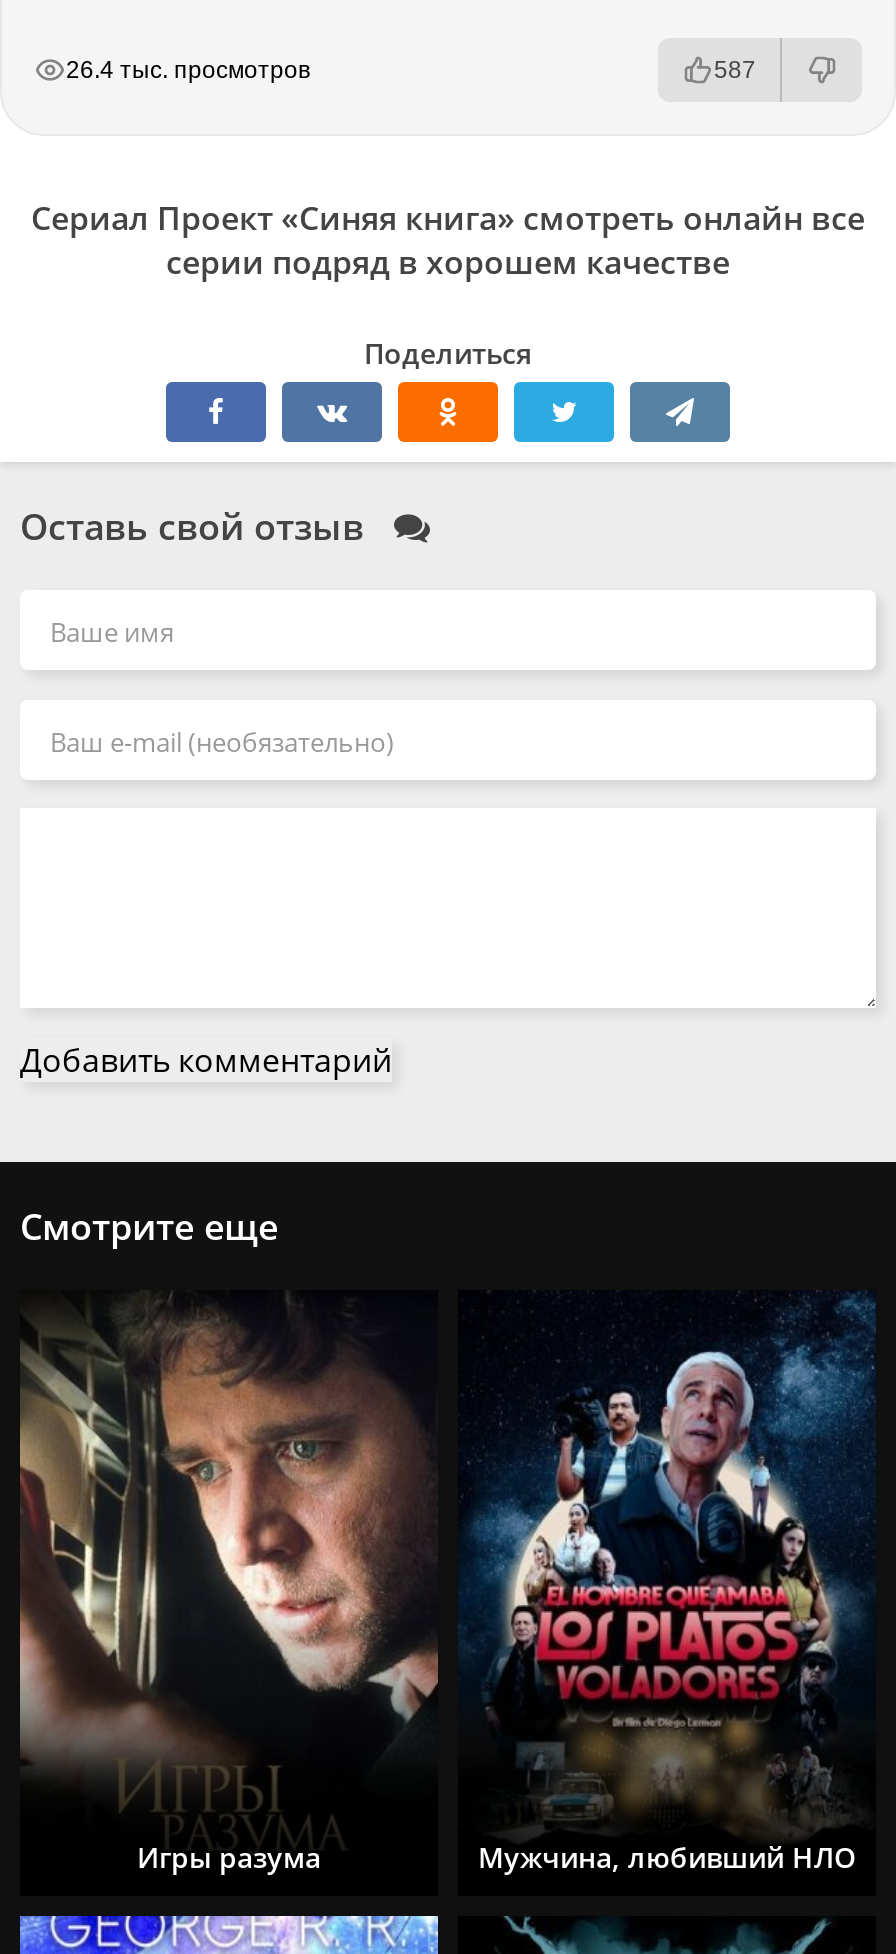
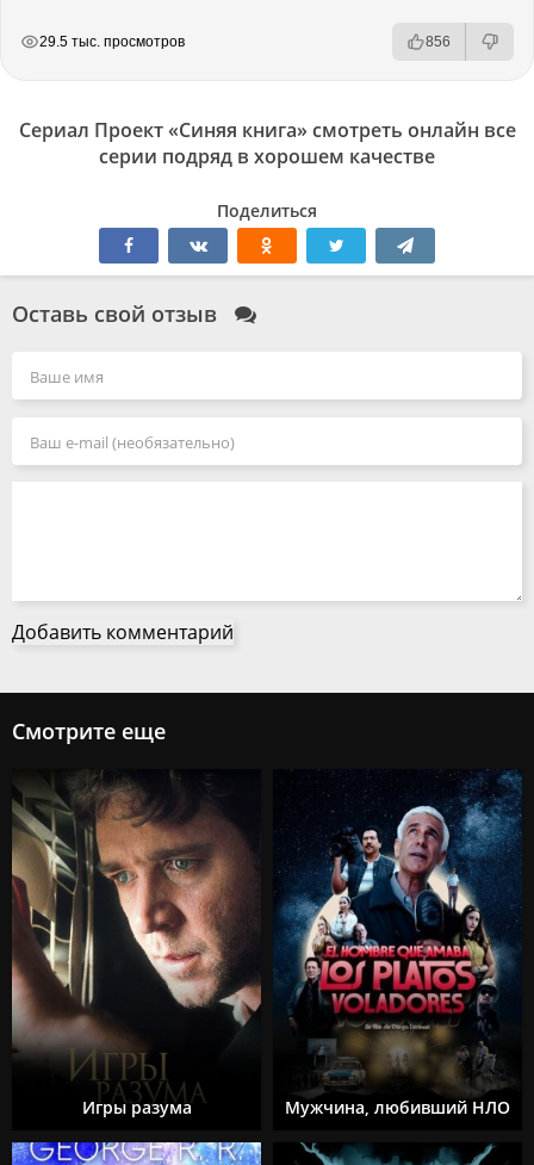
[66,57,310,85] 26.4 тыс. просмотров -> [39,34,185,51] 29.5 тыс. просмотров
[714,57,756,85] 587 -> [426,34,451,51] 856

